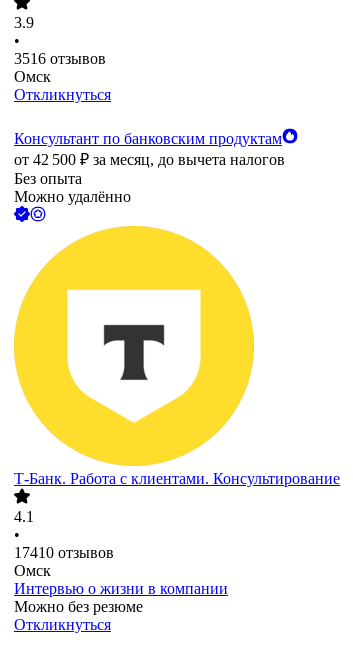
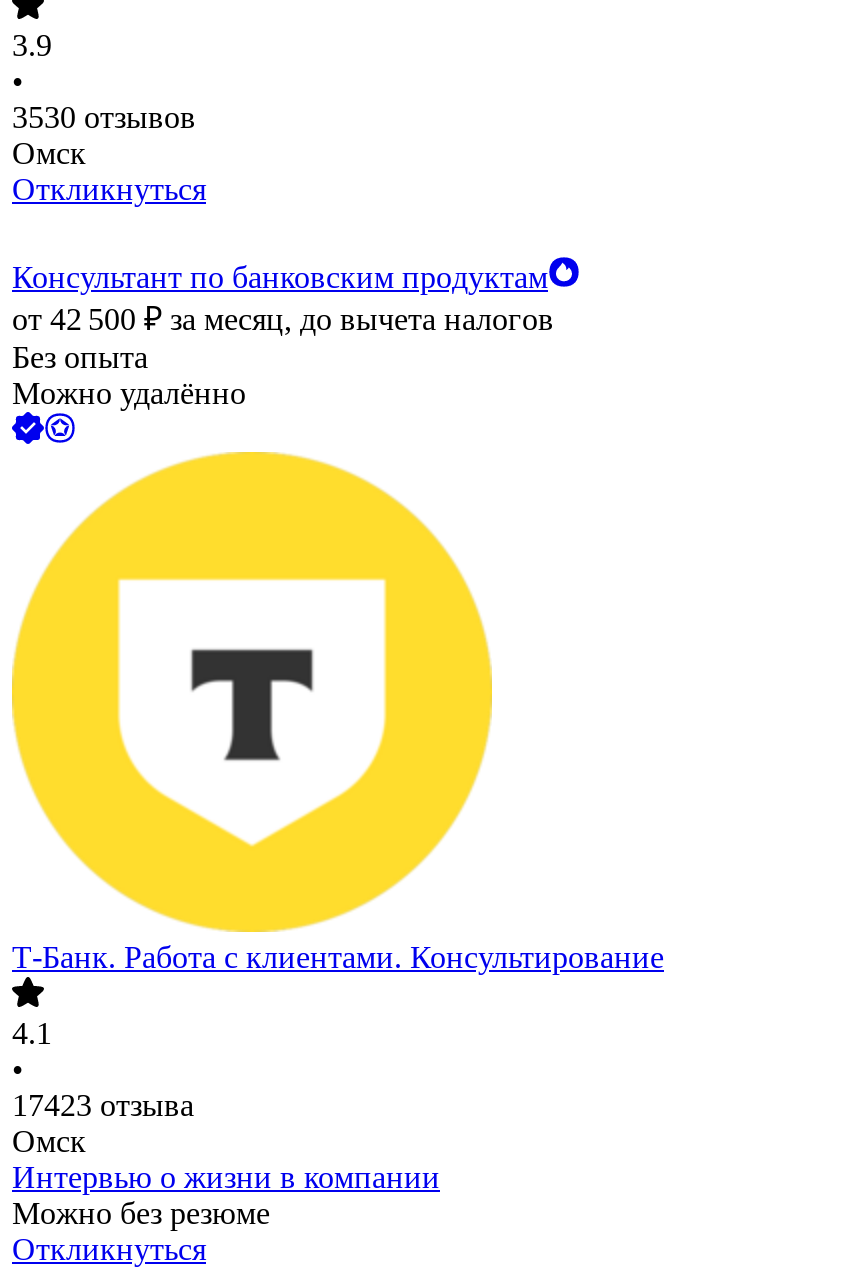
[14,50,106,67] 3516 отзывов -> [12,101,196,135] 3530 отзывов
[14,544,114,561] 17410 отзывов -> [12,1089,194,1123] 17423 отзыва

